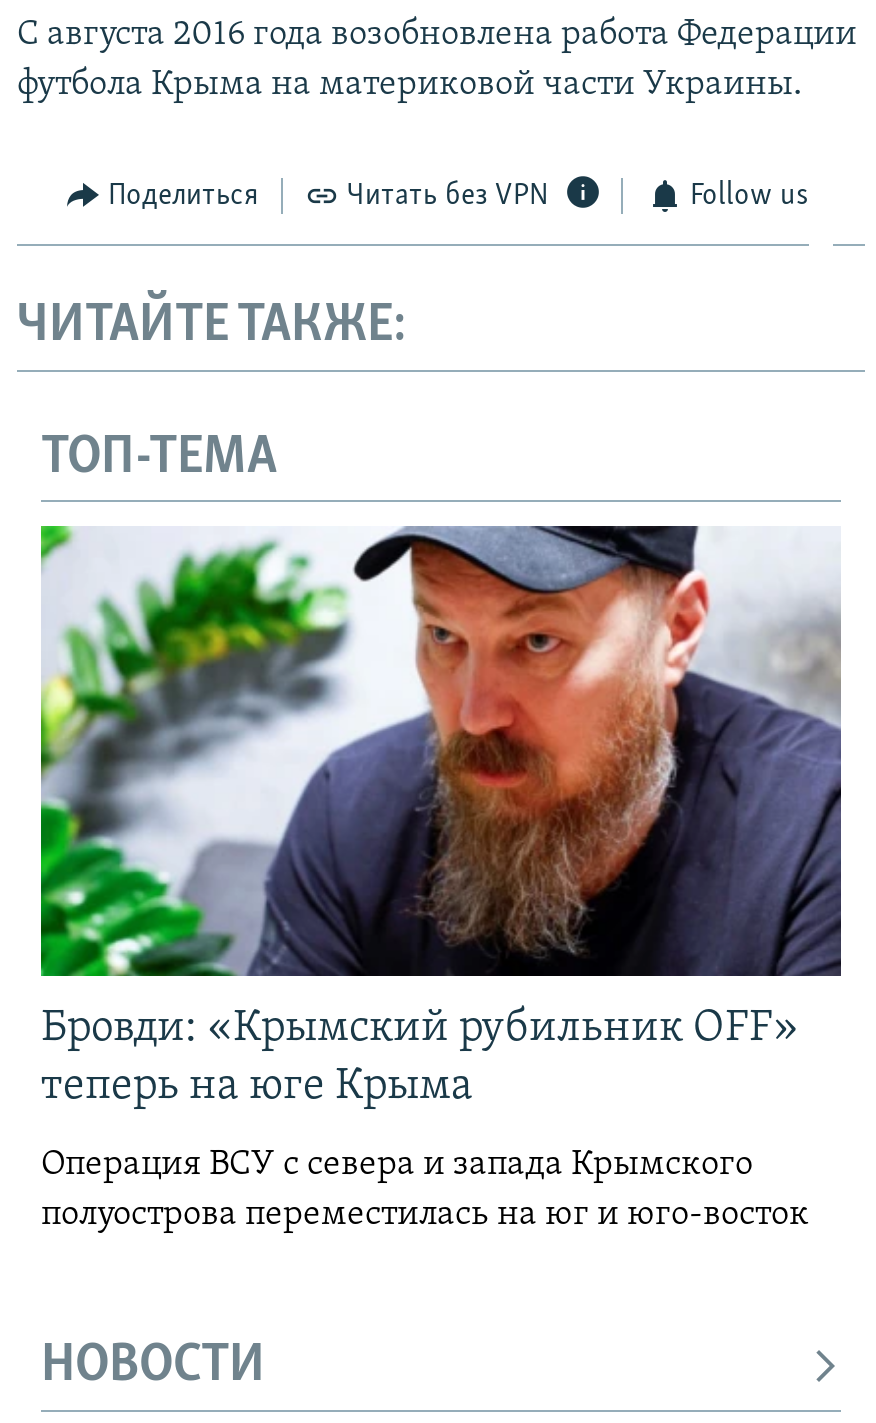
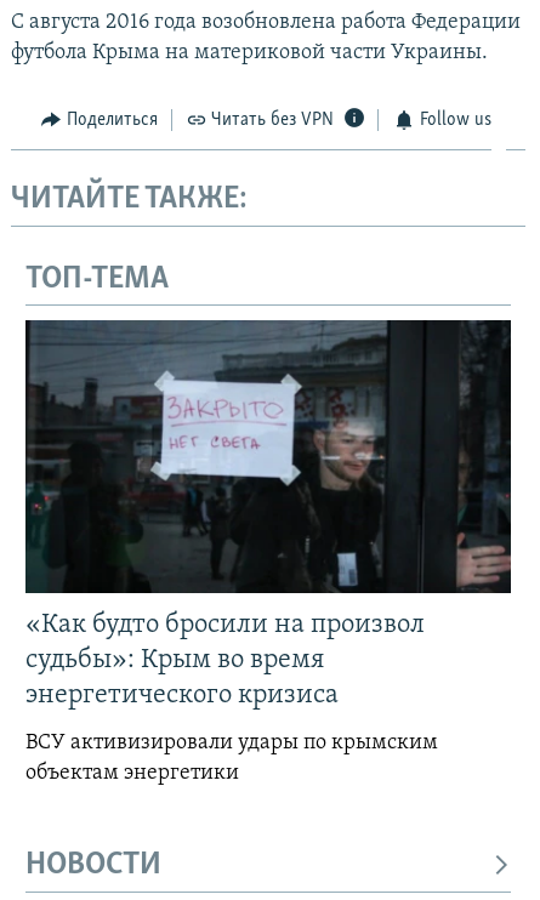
[39,524,843,1111] [image] | Бровди: «Крымский рубильник OFF» | теперь на юге Крыма -> [24,319,512,710] [image] | «Как будто бросили на произвол | судьбы»: Крым во время | энергетического кризиса
[41,1147,809,1235] Операция ВСУ с севера и запада Крымского | полуострова переместилась на юг и юго-восток -> [25,732,438,785] ВСУ активизировали удары по крымским | объектам энергетики

